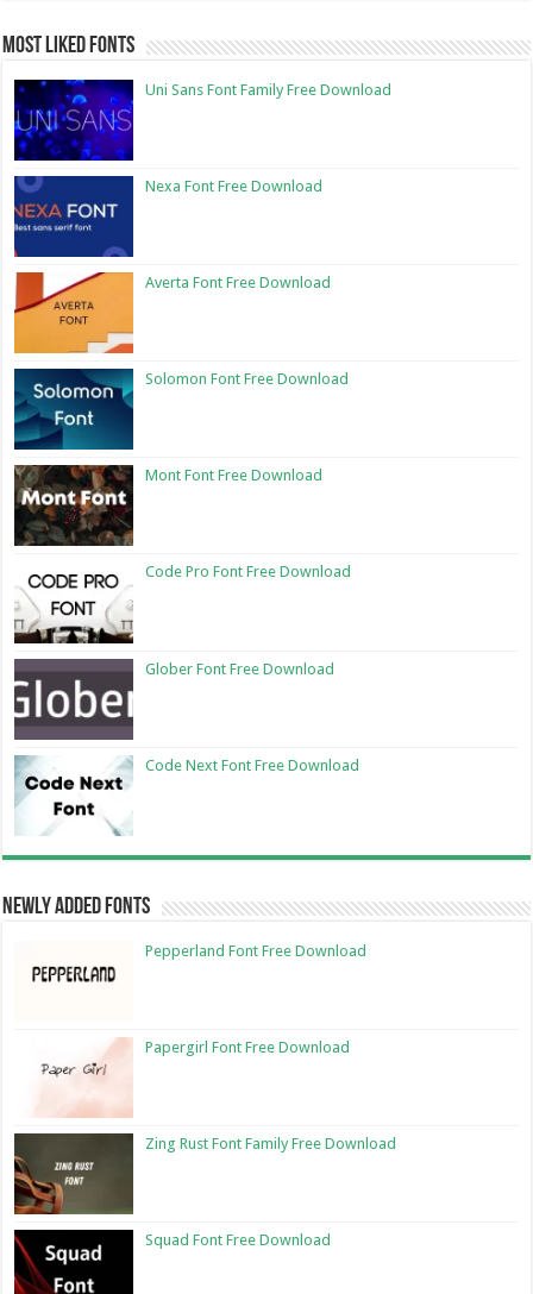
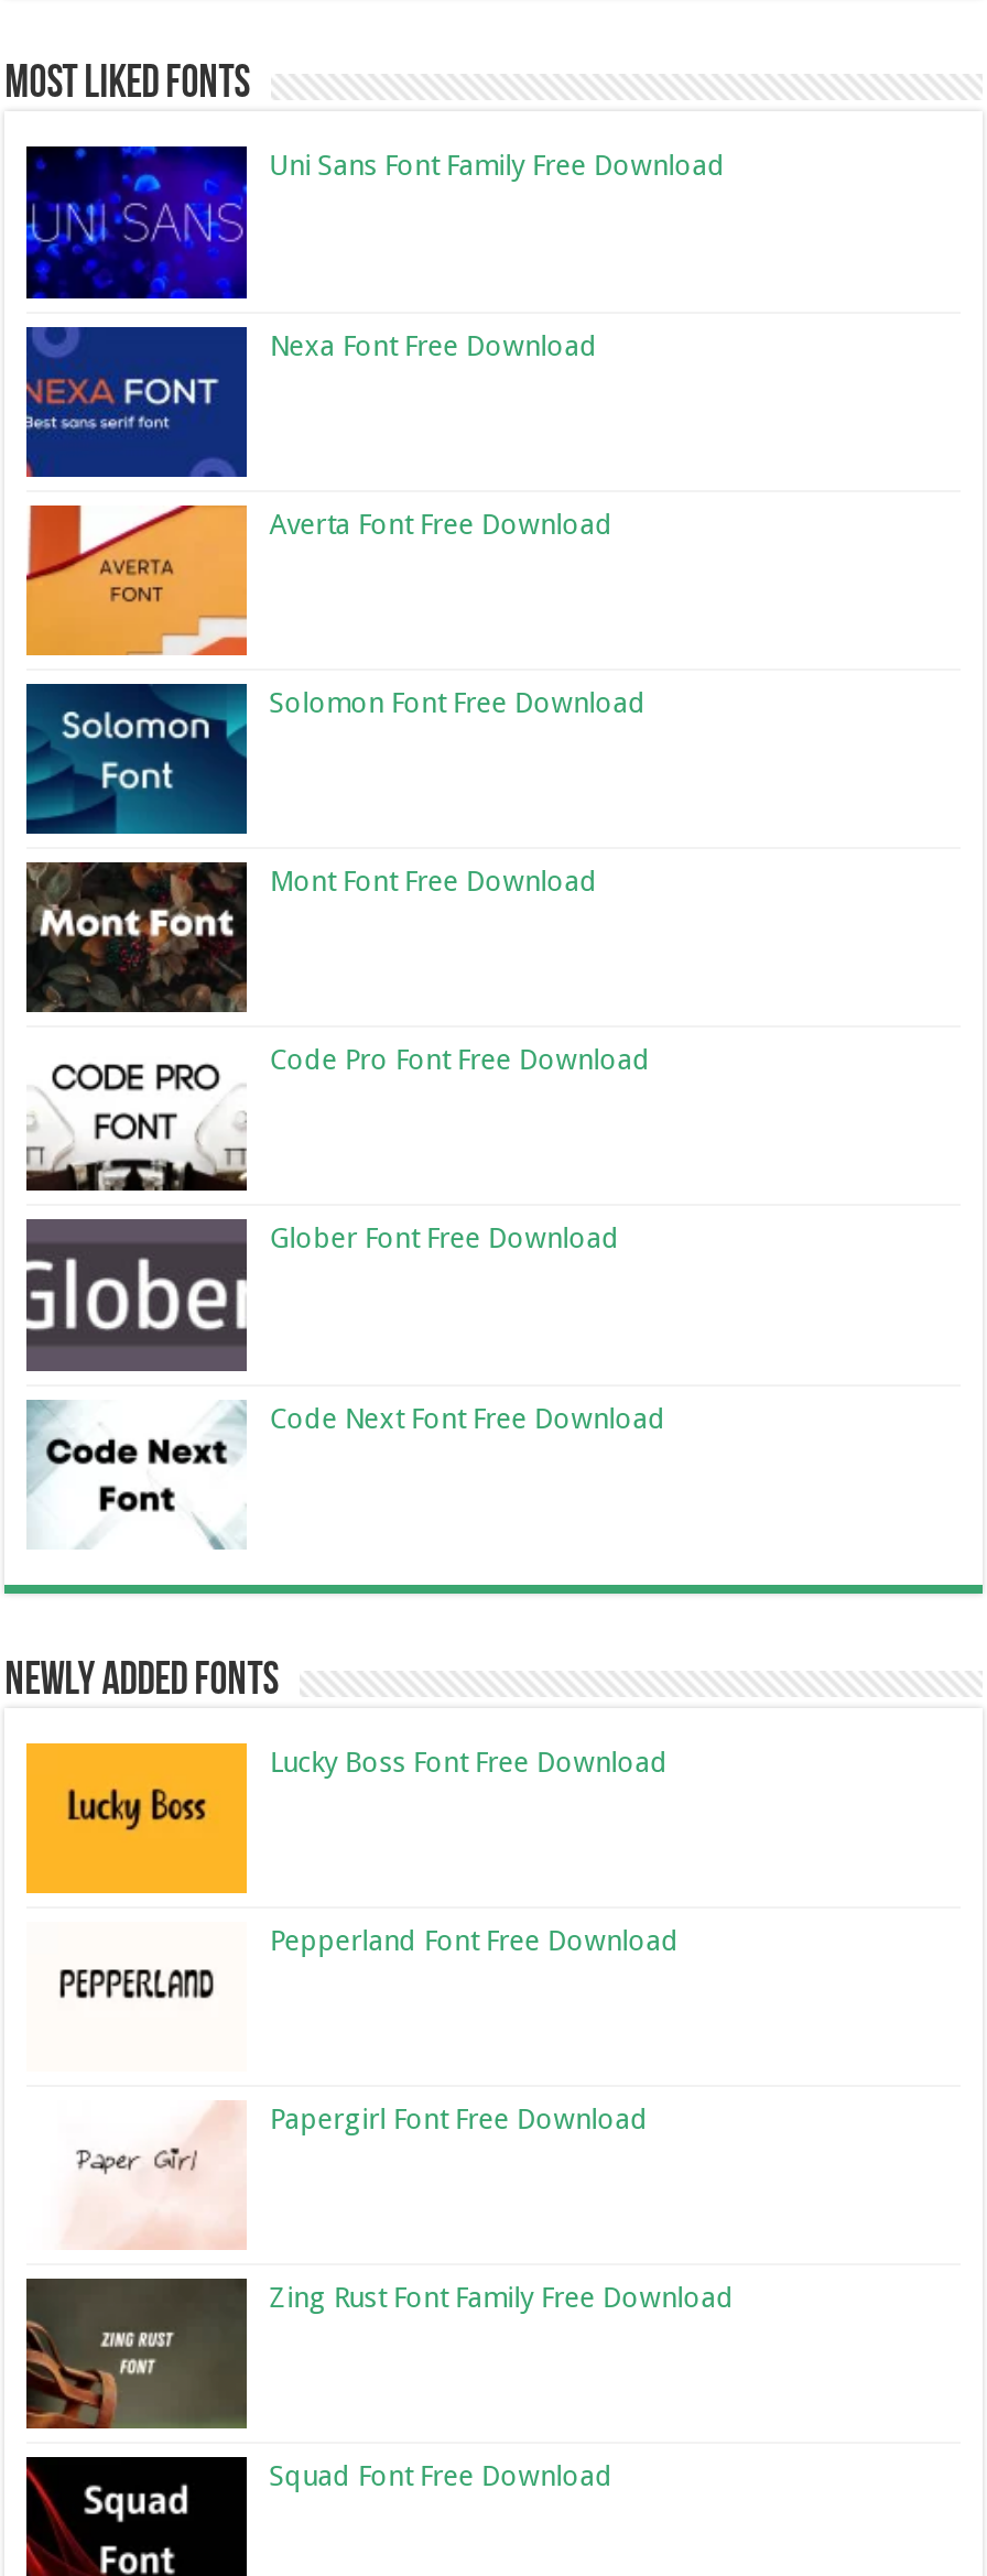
none -> [24,1742,668,1896] [image] | Lucky Boss Font Free Download

